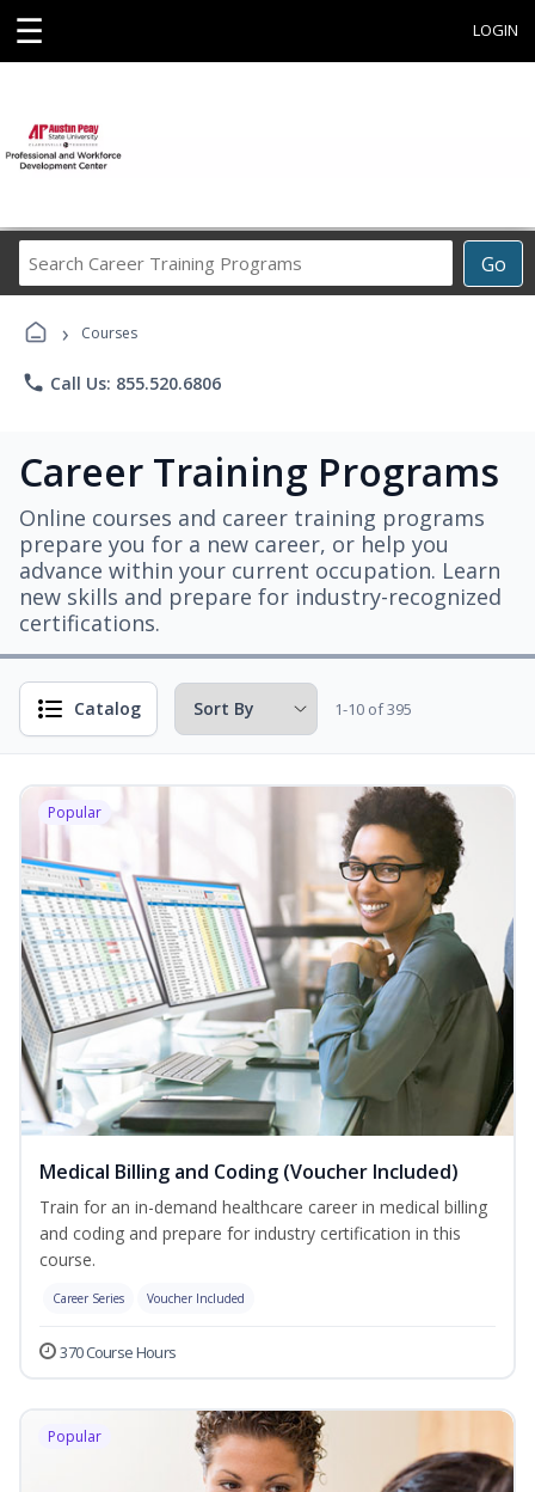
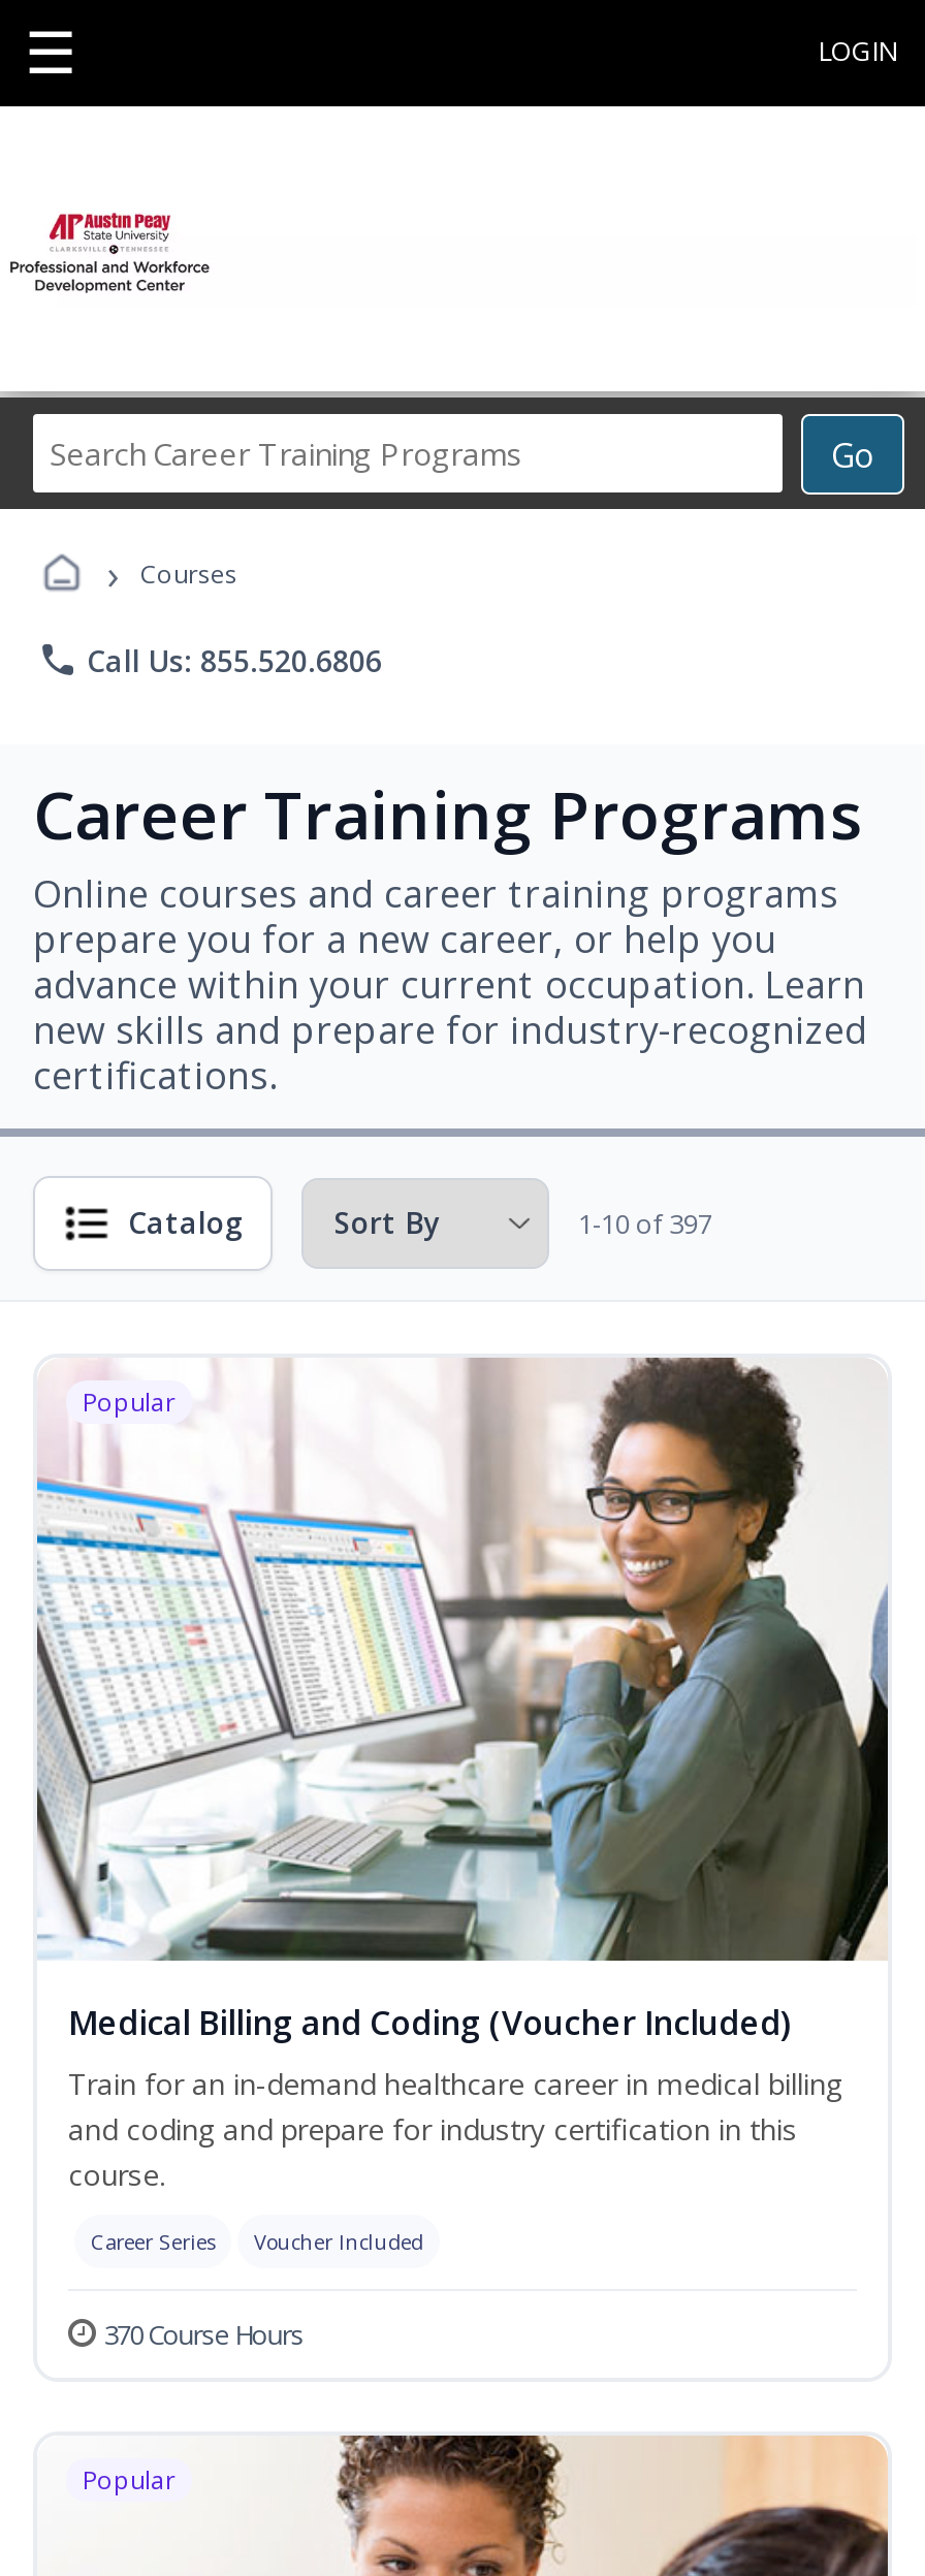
[334,698,412,720] 1-10 of 395 -> [578,1205,712,1242] 1-10 of 397

